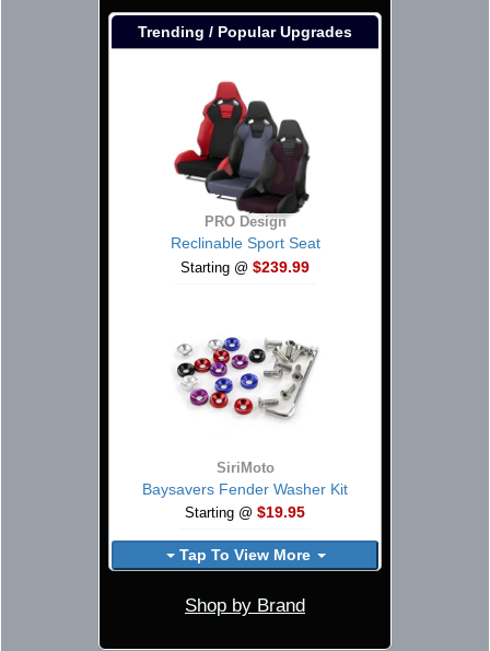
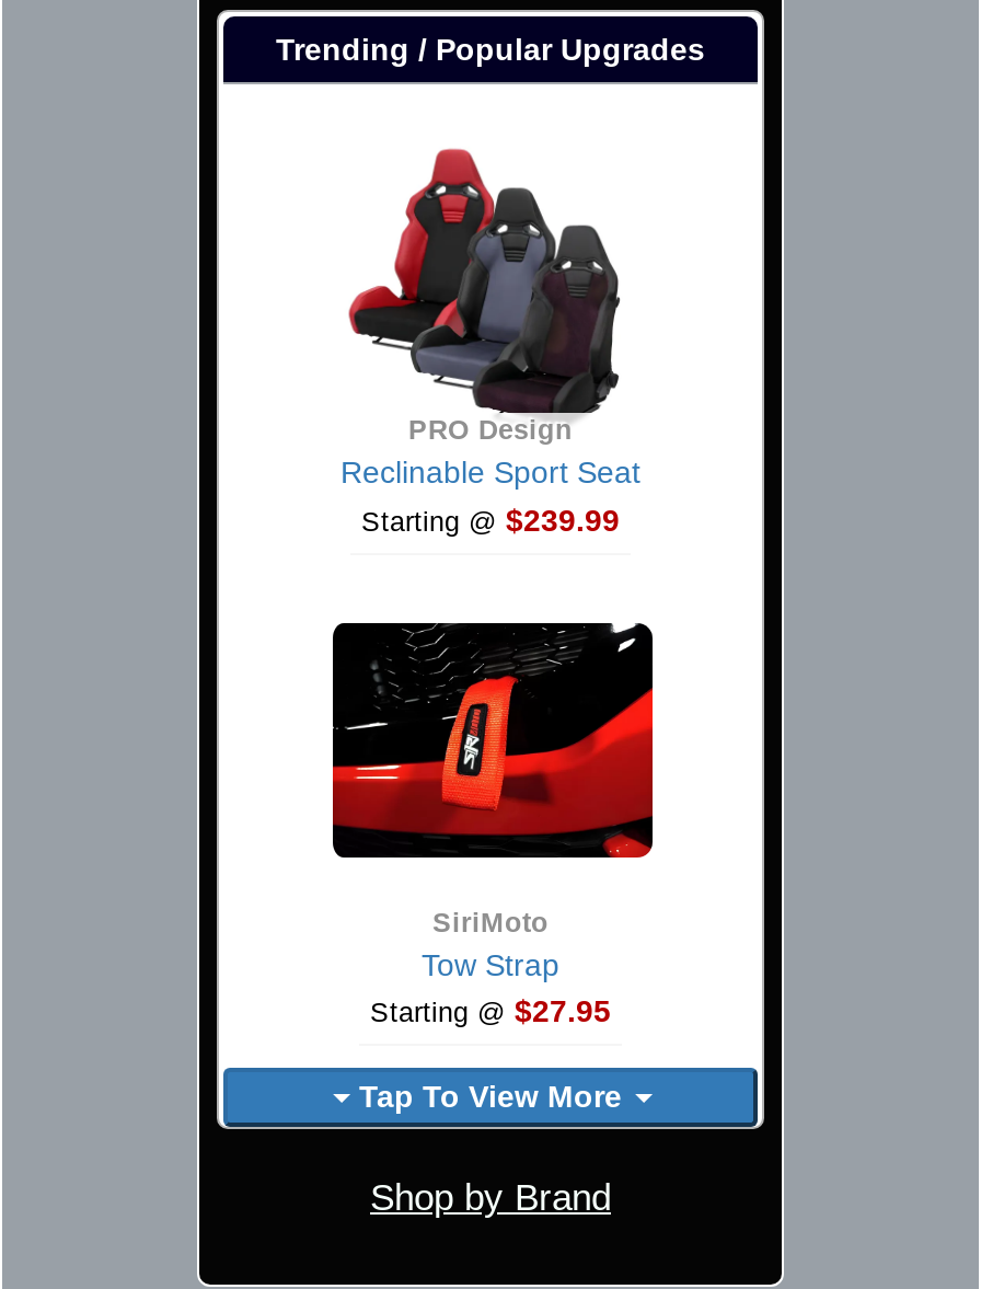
[166,318,326,435] [image] -> [331,621,655,860] [image]
[142,480,348,521] Baysavers Fender Washer Kit | Starting @ $19.95 -> [370,946,611,1028] Tow Strap | Starting @ $27.95

